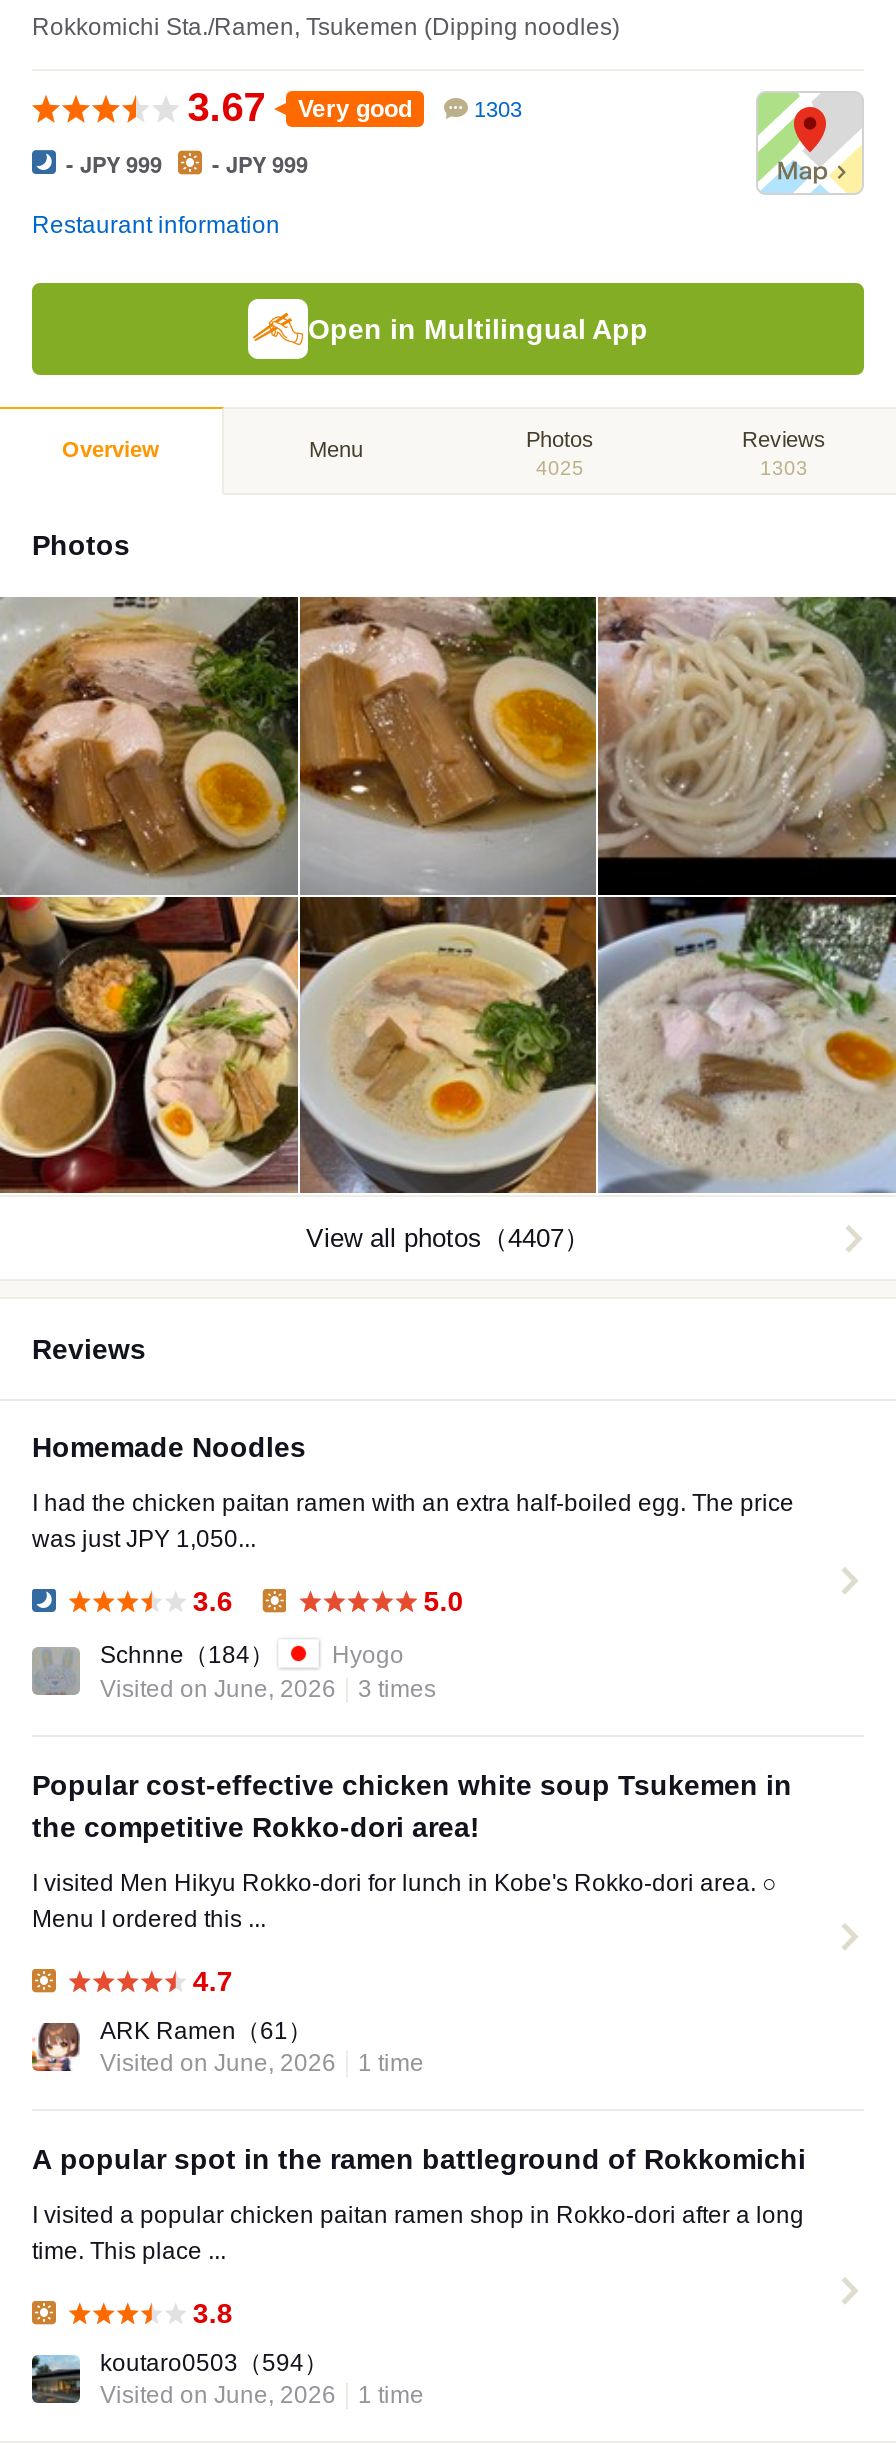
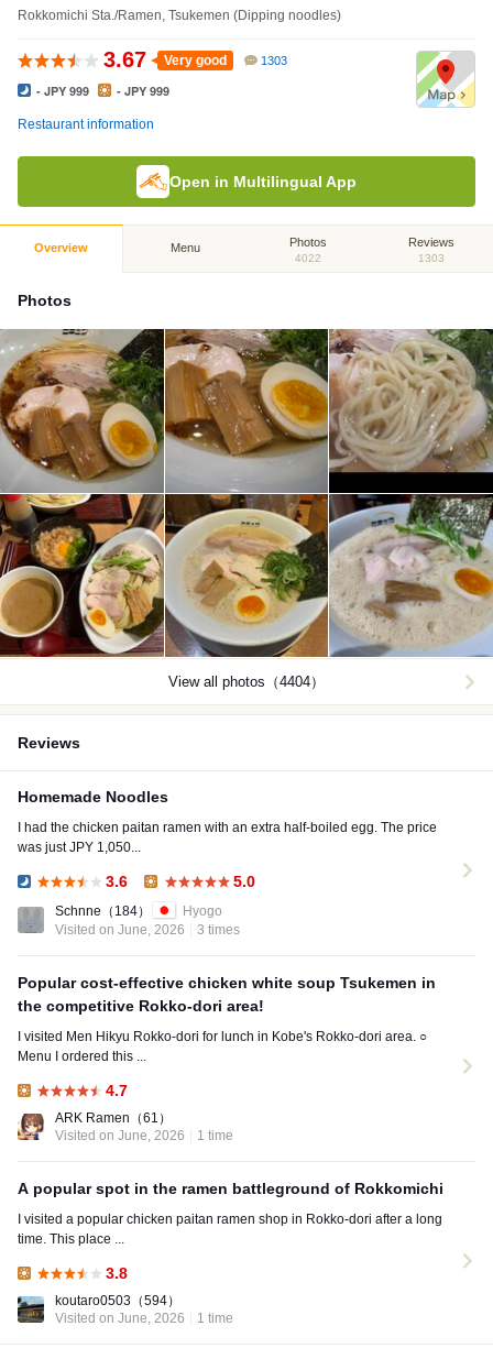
[536,457,584,479] 4025 -> [295,252,321,264] 4022
[306,1224,590,1254] View all photos（4407） -> [168,674,325,690] View all photos（4404）

